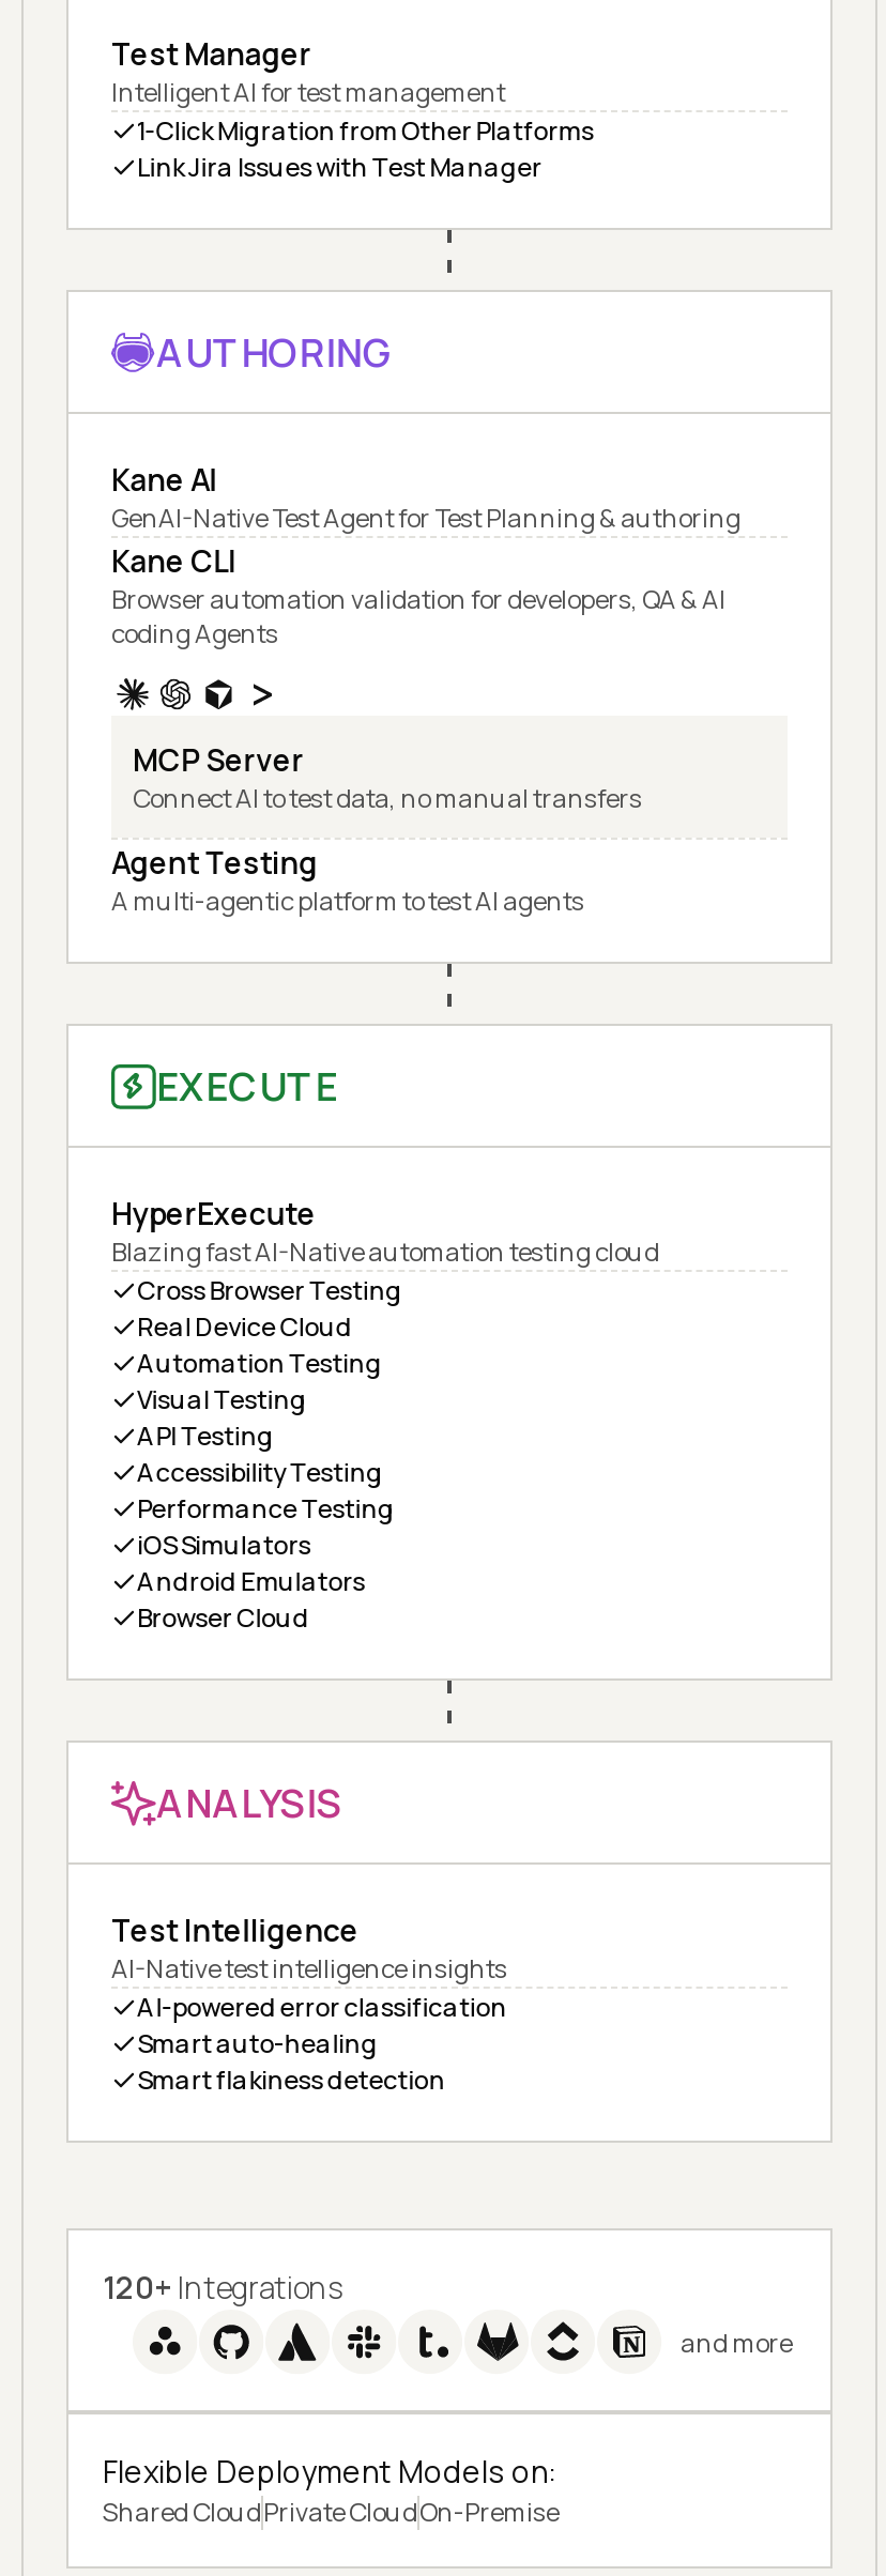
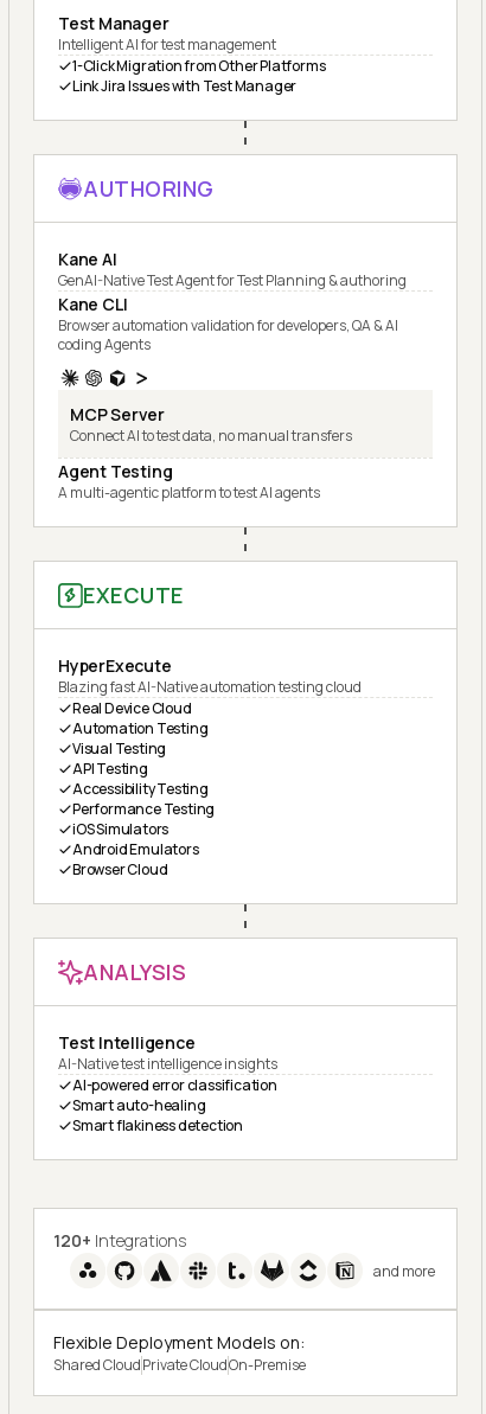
[137,1272,402,1309] Cross Browser Testing -> none

